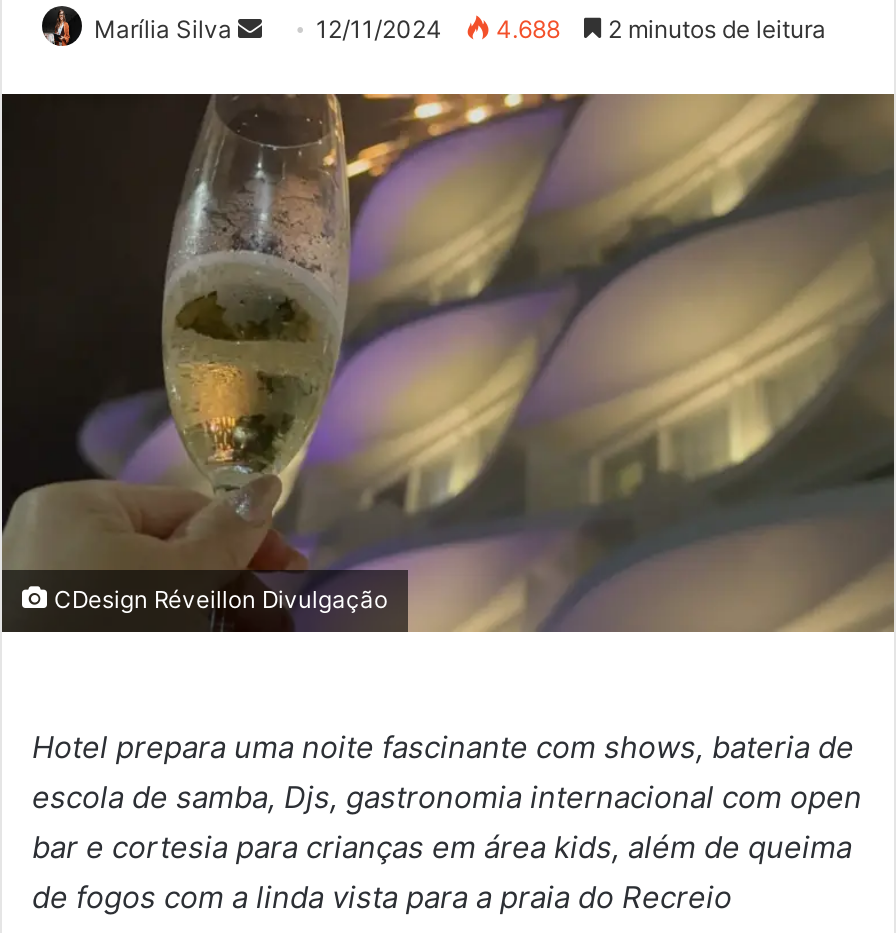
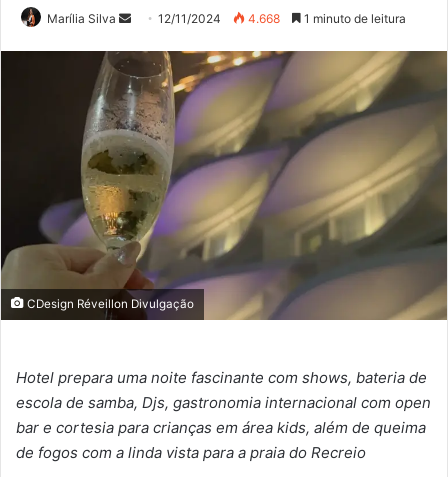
[490,14,560,44] 4.688 -> [245,11,280,26] 4.668
[602,14,826,44] 2 minutos de leitura -> [301,11,406,26] 1 minuto de leitura

